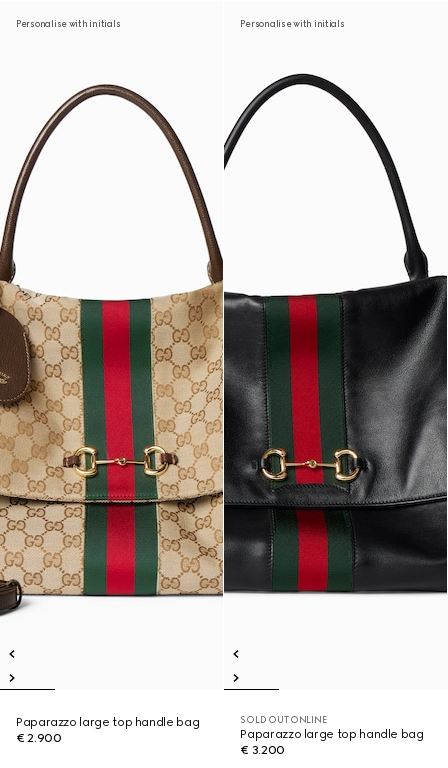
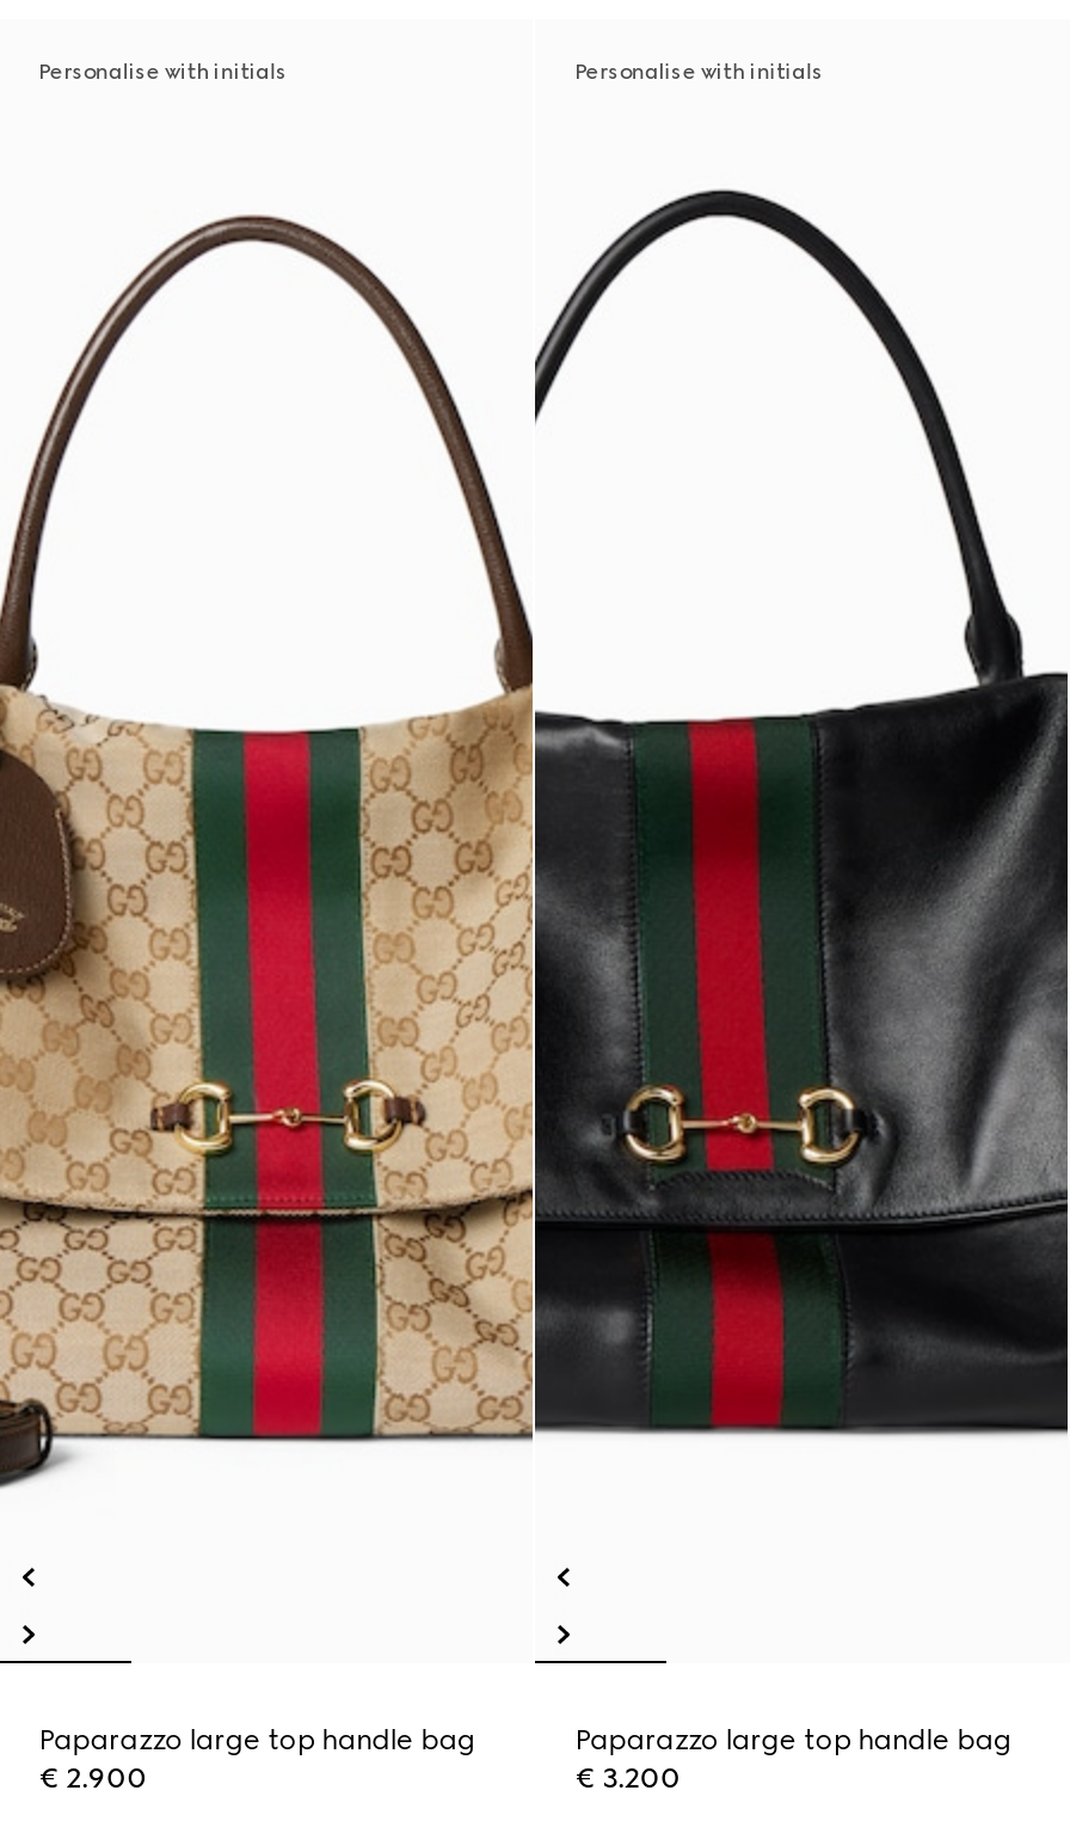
[240,714,326,725] SOLD OUT ONLINE -> none

